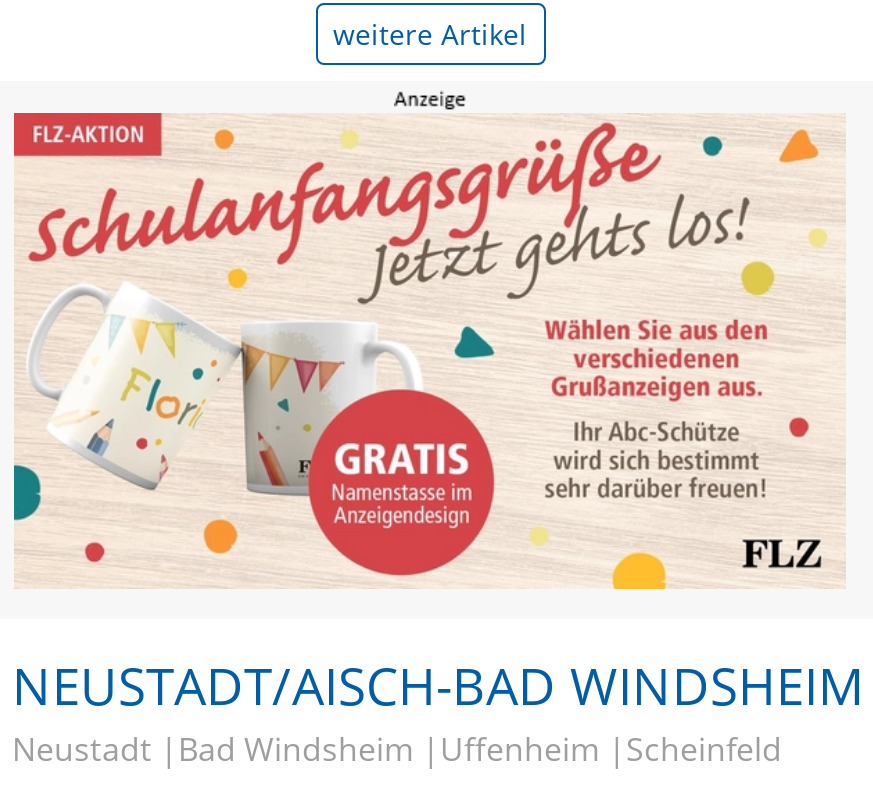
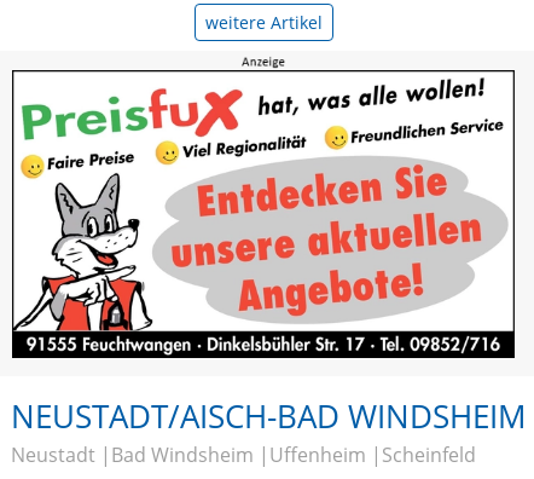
[12,111,846,591] [image] -> [11,69,516,359] [image]

